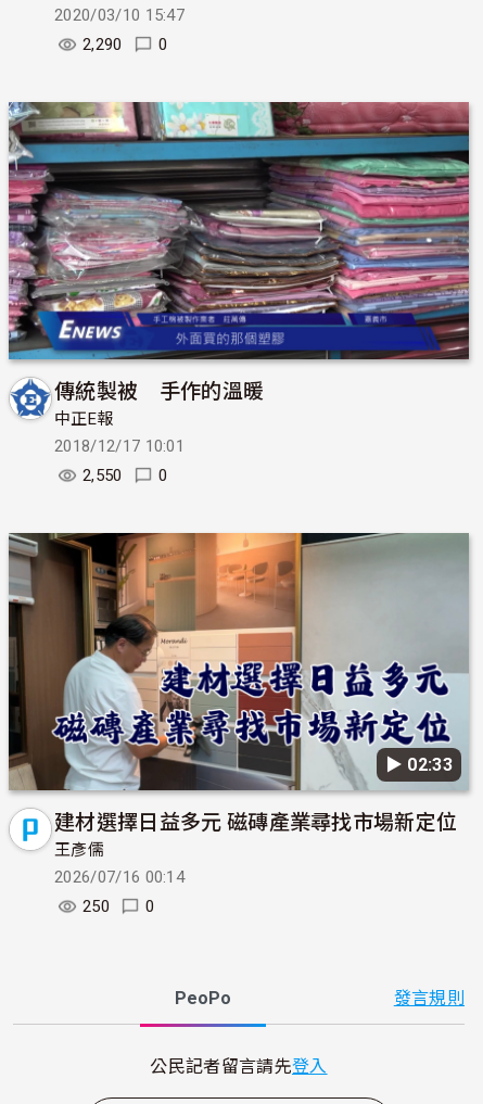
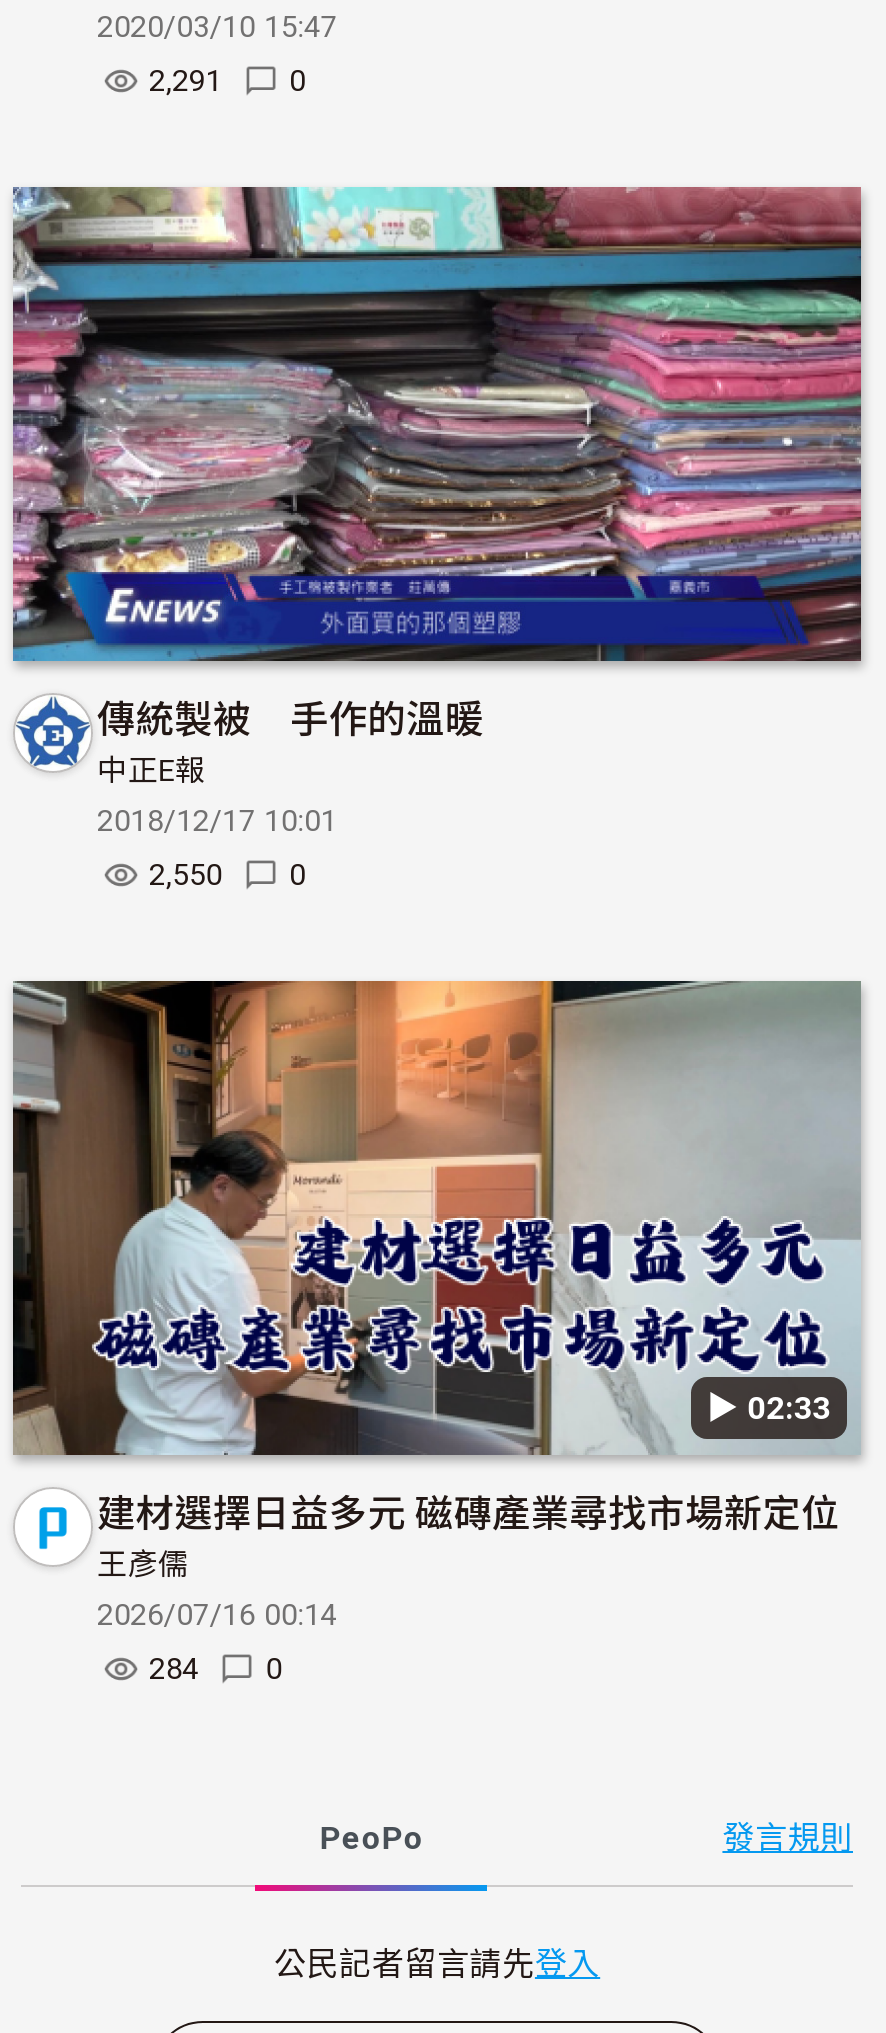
[82,35,167,55] 2,290 0 -> [149,64,306,100] 2,291 0
[82,896,155,916] 250 0 -> [149,1650,282,1686] 284 0

